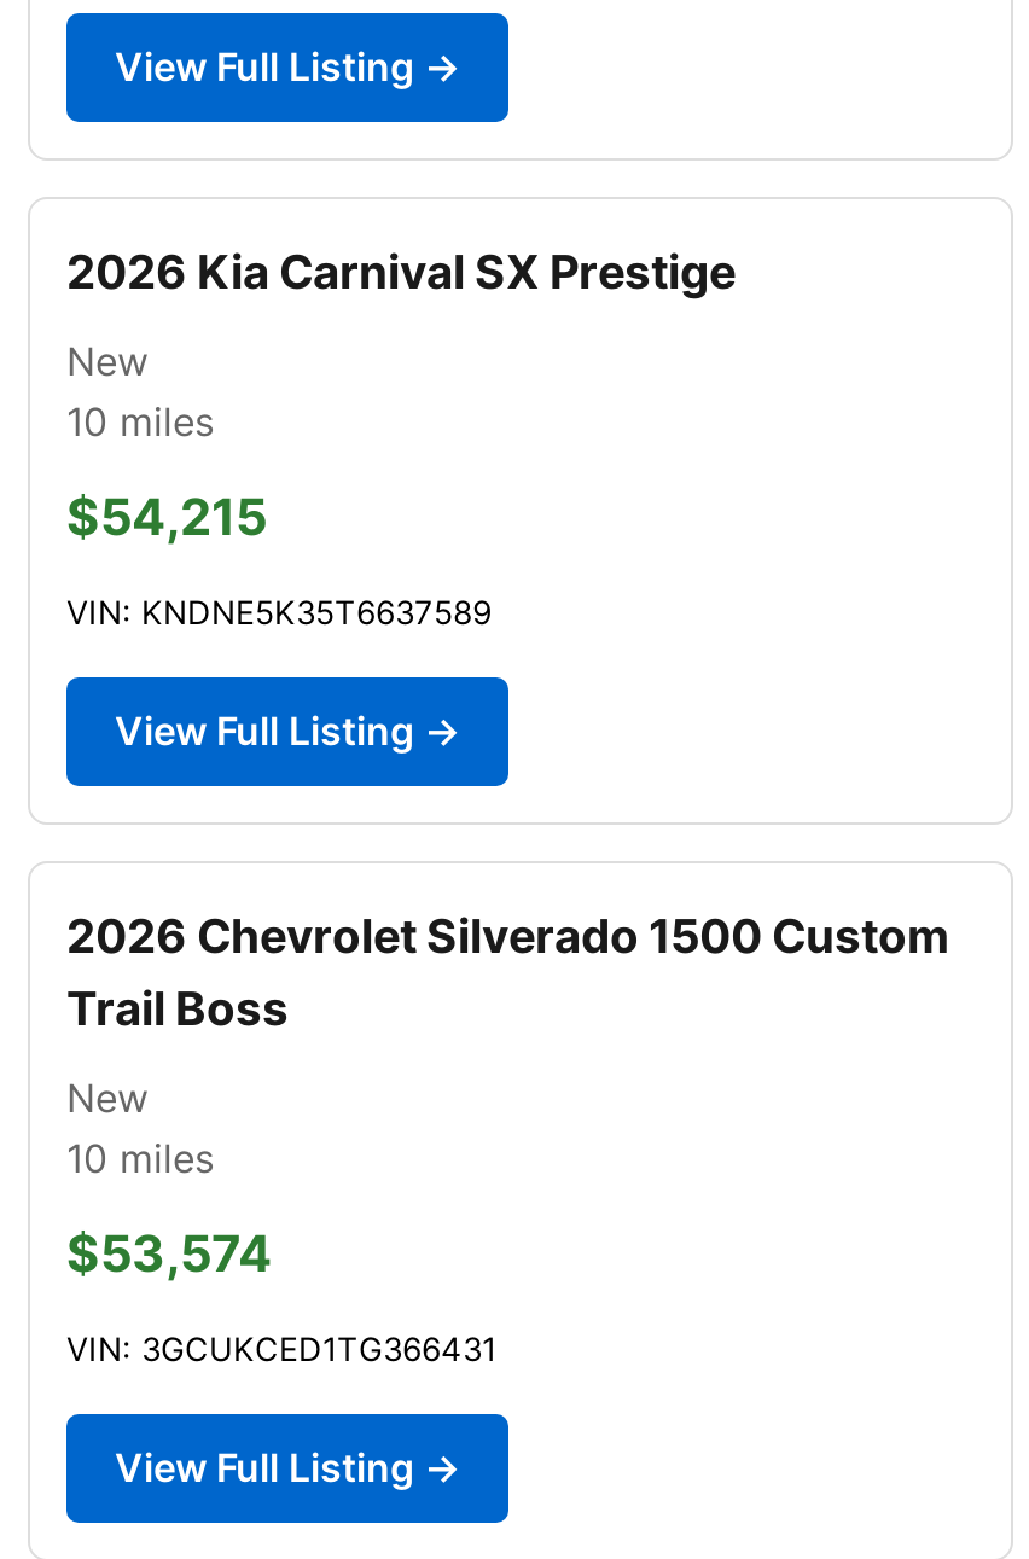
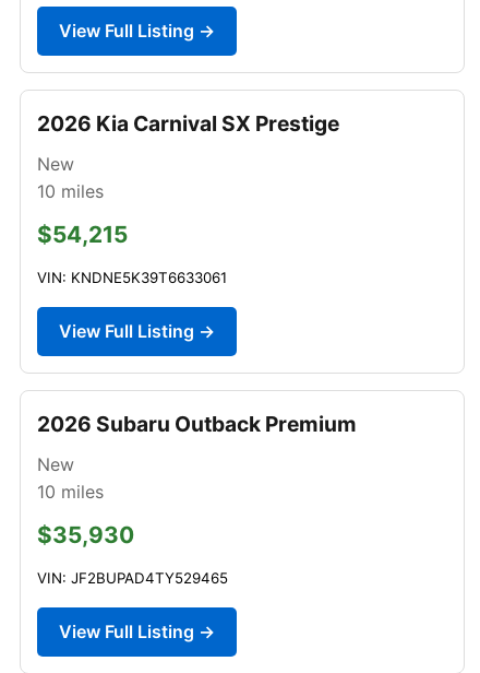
[66,593,492,631] VIN: KNDNE5K35T6637589 -> [37,269,227,286] VIN: KNDNE5K39T6633061
[66,907,950,1037] 2026 Chevrolet Silverado 1500 Custom | Trail Boss -> [37,411,357,437] 2026 Subaru Outback Premium
[66,1223,272,1283] $53,574 -> [37,521,134,548] $35,930
[66,1329,496,1368] VIN: 3GCUKCED1TG366431 -> [37,569,228,587] VIN: JF2BUPAD4TY529465

